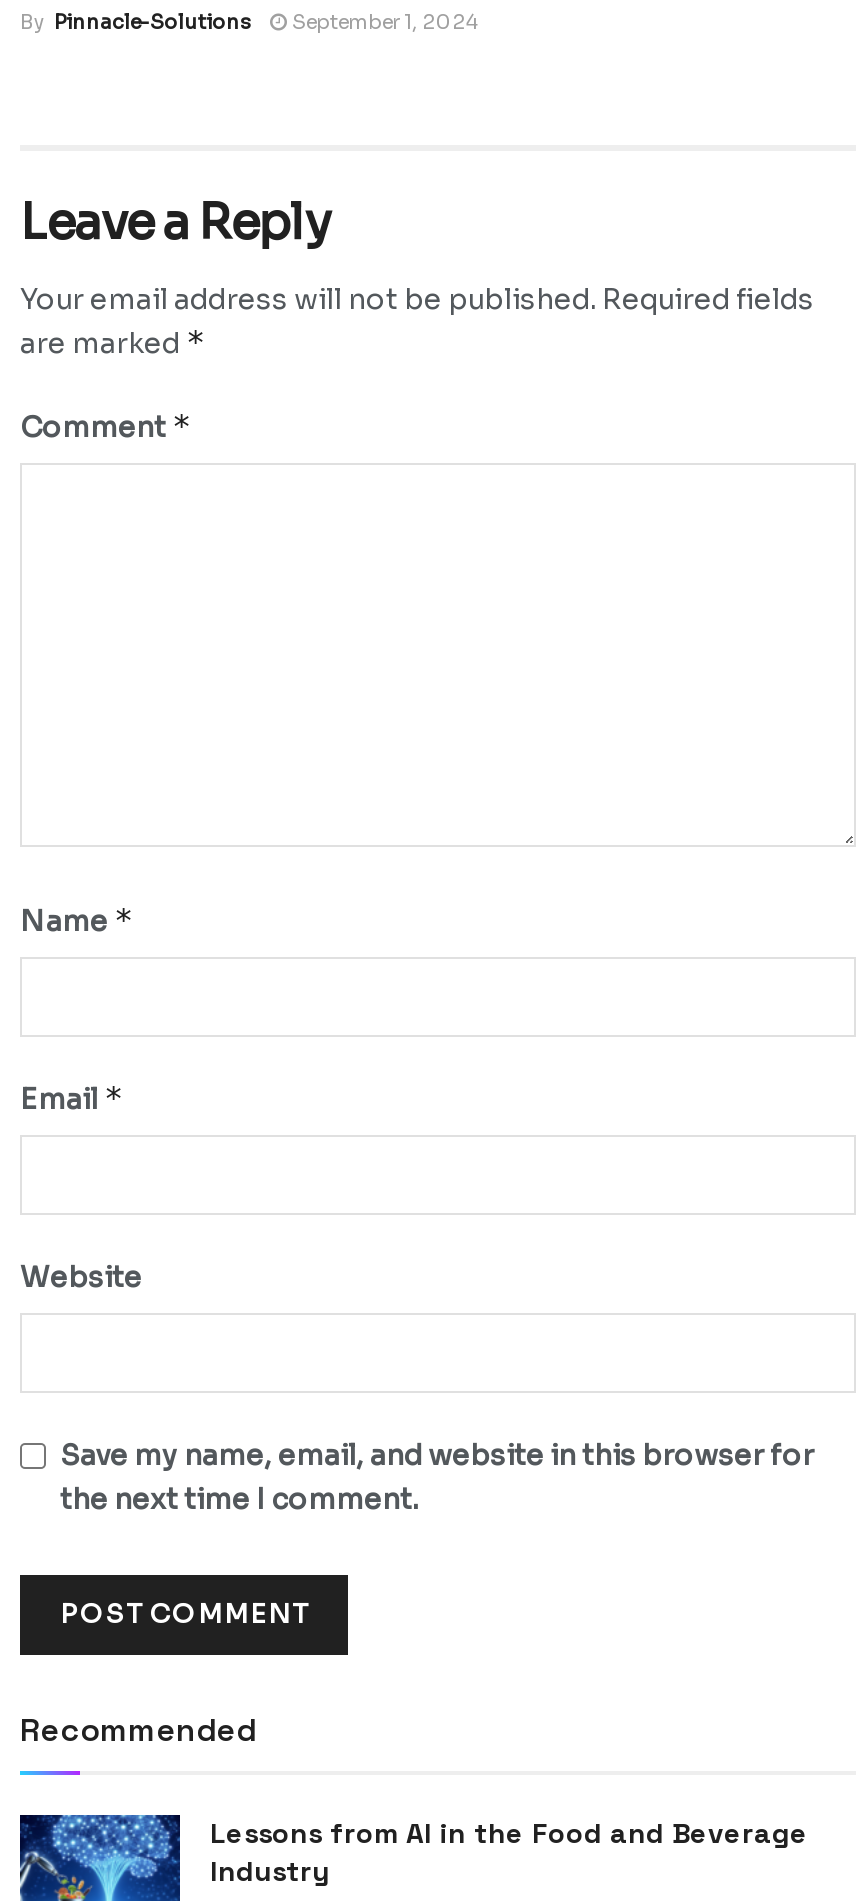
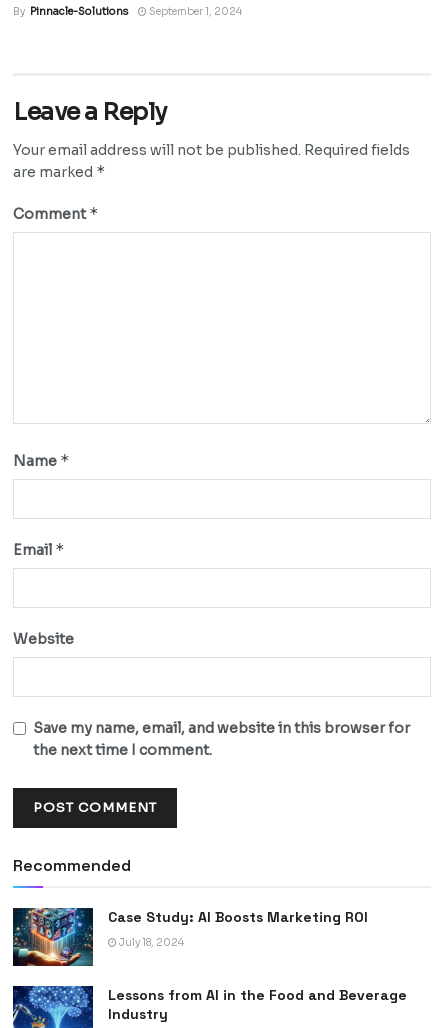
none -> [12,908,368,967] [image] | Case Study: AI Boosts Marketing ROI | July 18, 2024

